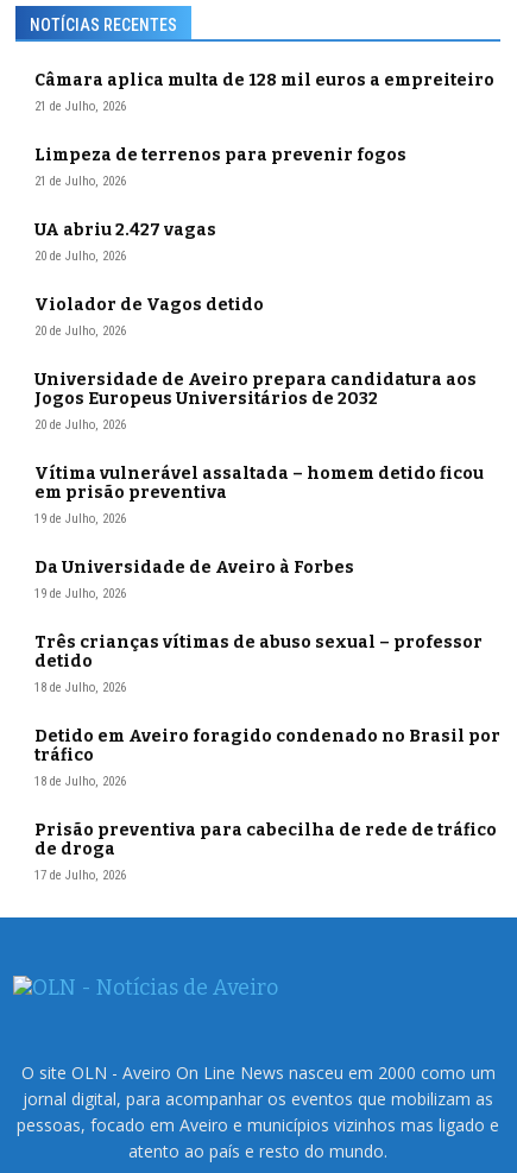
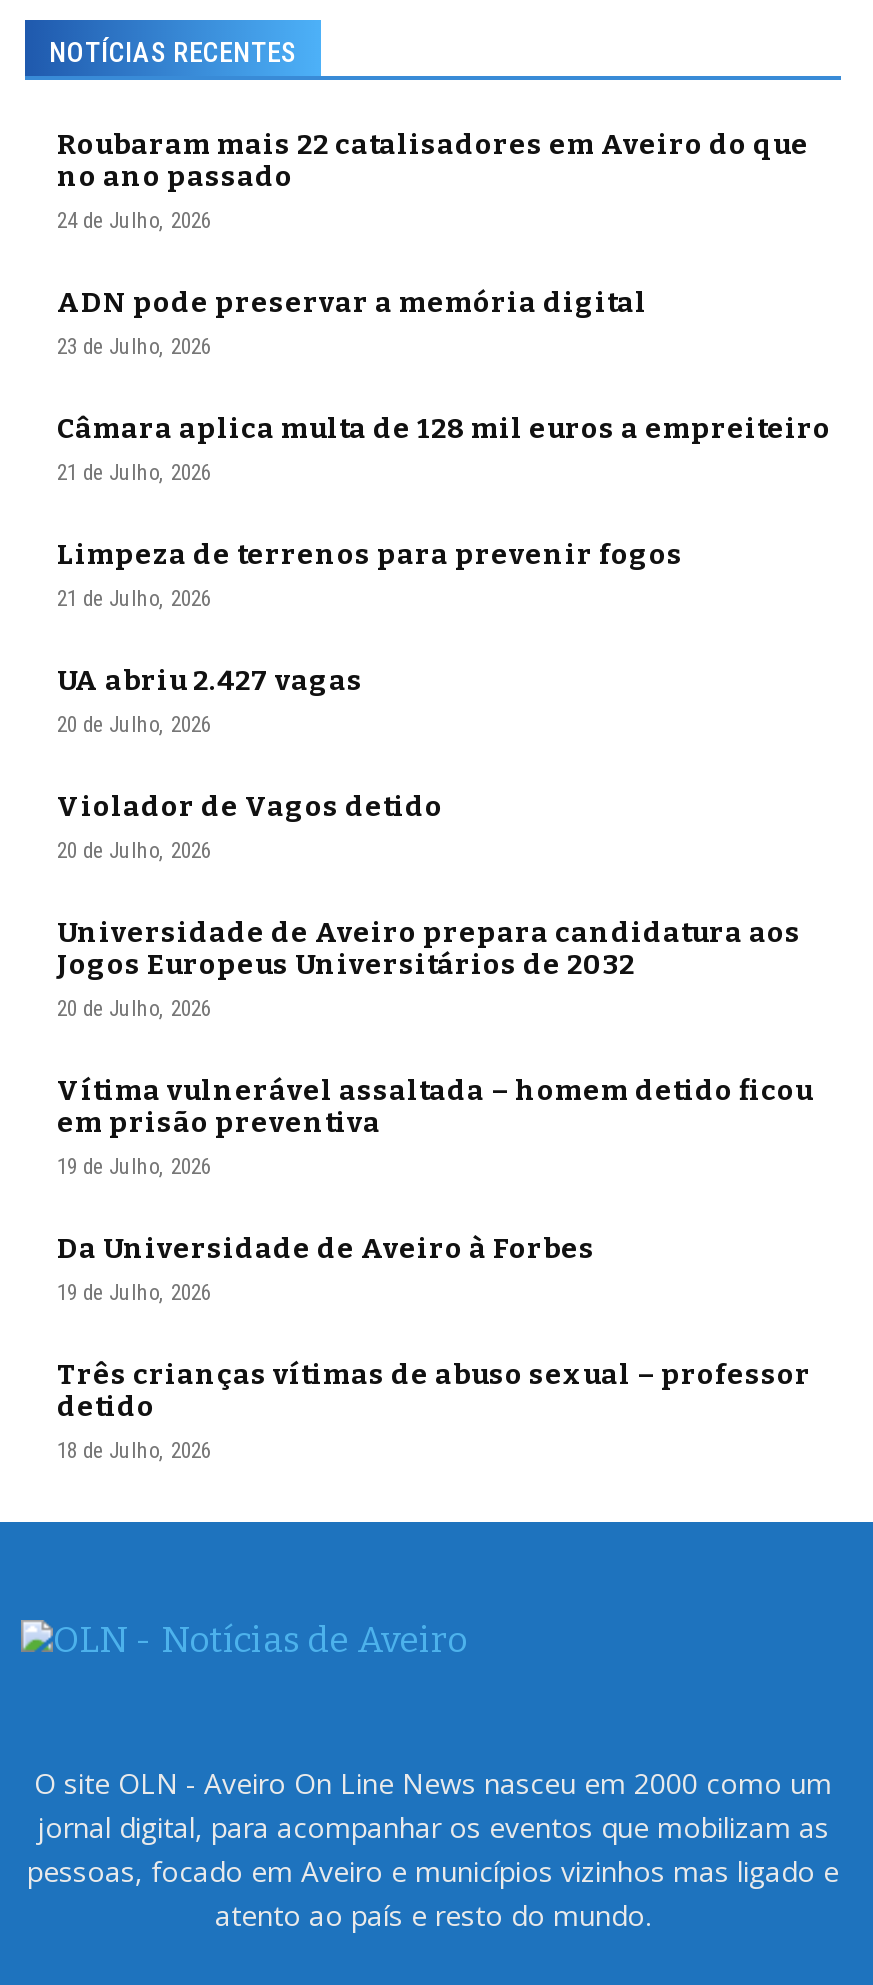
none -> [57,128,809,360] Roubaram mais 22 catalisadores em Aveiro do que | no ano passado | 24 de Julho, 2026 | ADN pode preservar a memória digital | 23 de Julho, 2026
moved [34,70,494,695] -> [57,412,831,1464]: Câmara aplica multa de 128 mil euros a empreiteiro | 21 de Julho, 2026 | Limpeza de terrenos para prevenir fogos | ... | detido | 18 de Julho, 2026
[34,726,500,883] Detido em Aveiro foragido condenado no Brasil por | tráfico | 18 de Julho, 2026 | Prisão preventiva para cabecilha de rede de tráfico | de droga | 17 de Julho, 2026 -> none

